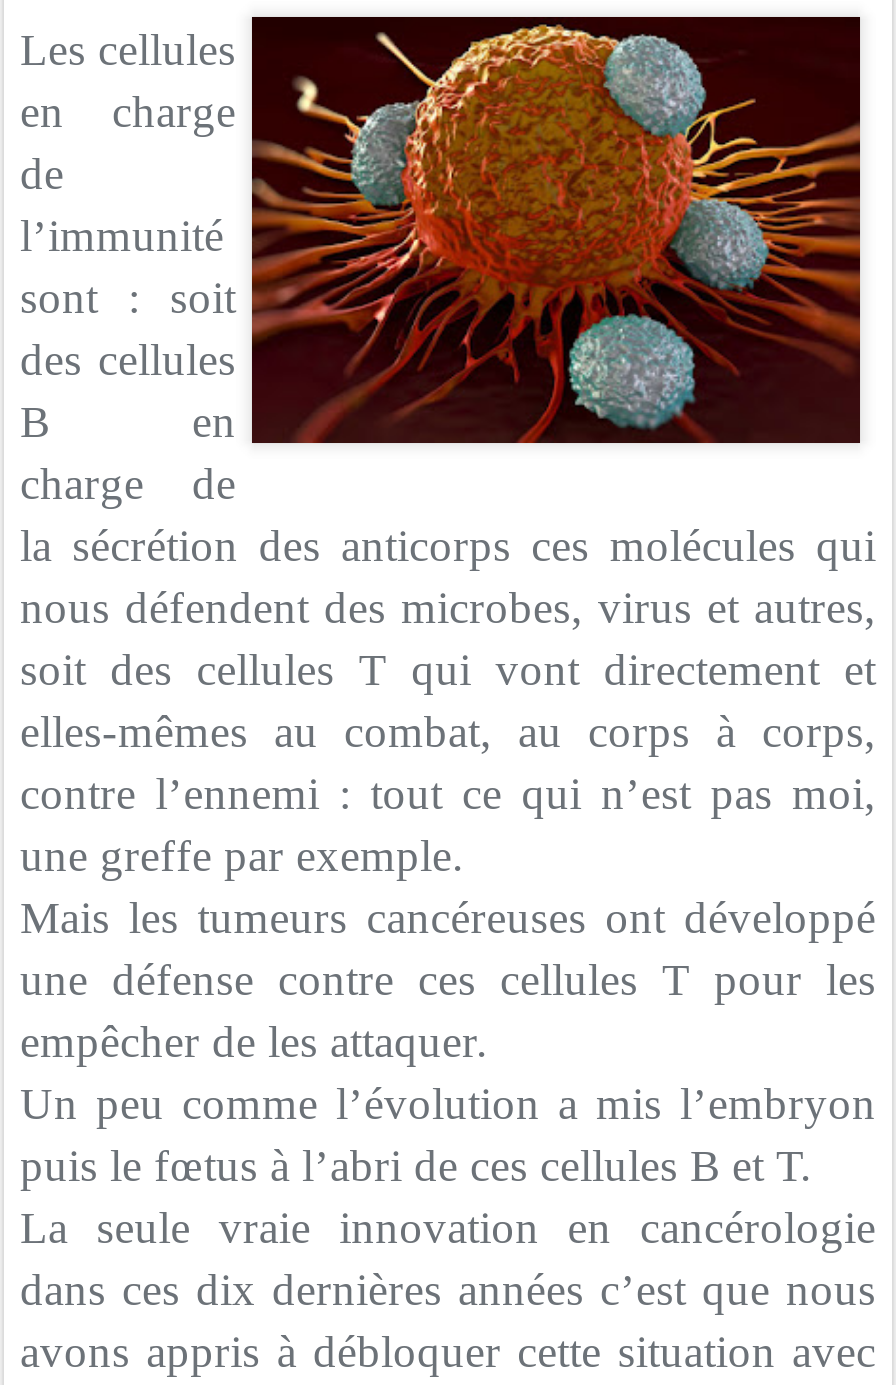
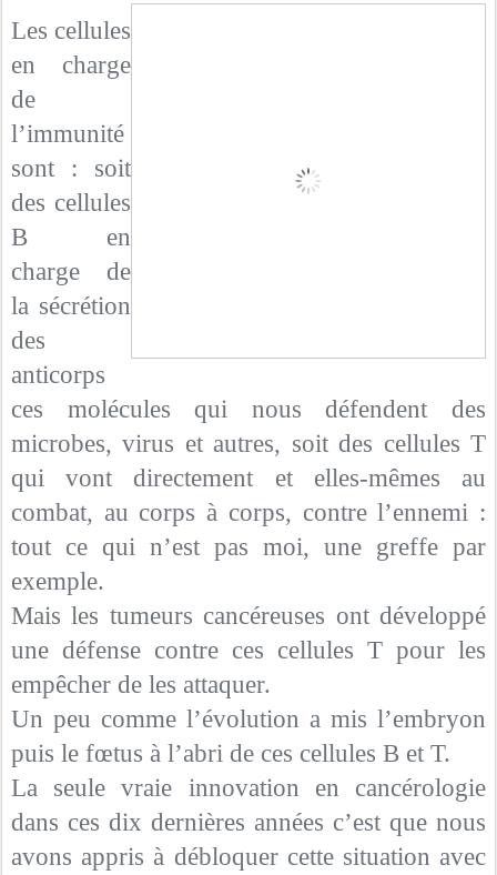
[250,15,862,445] [image] -> none

